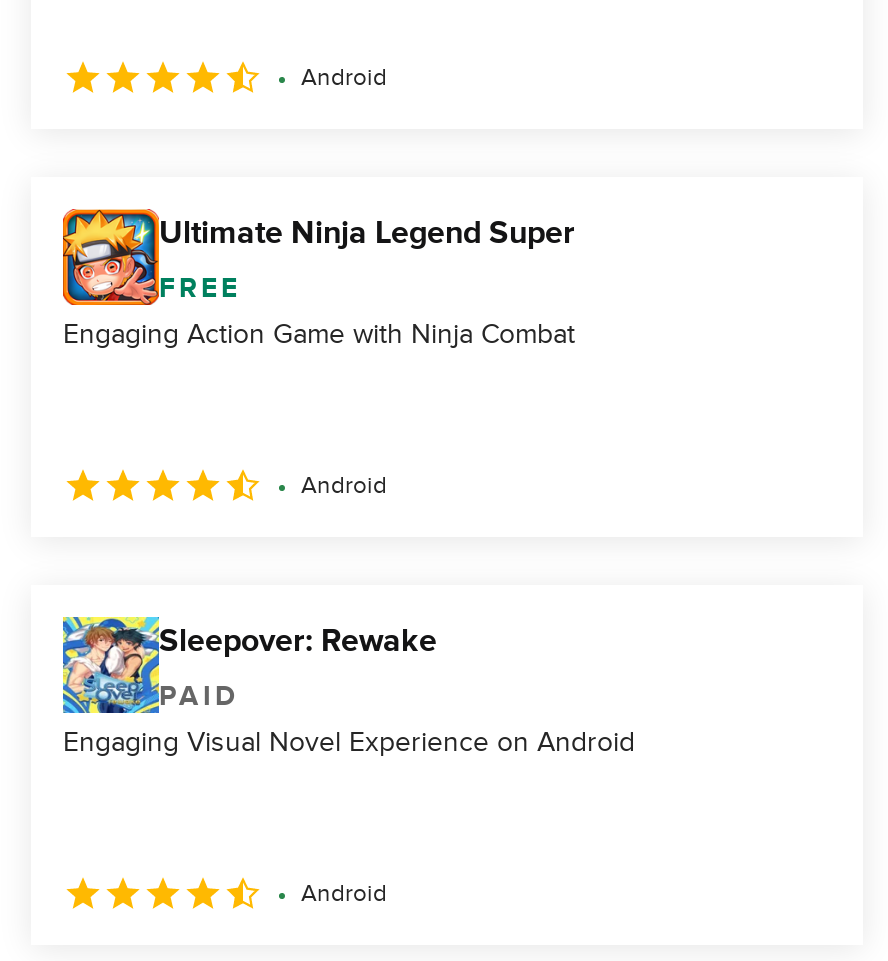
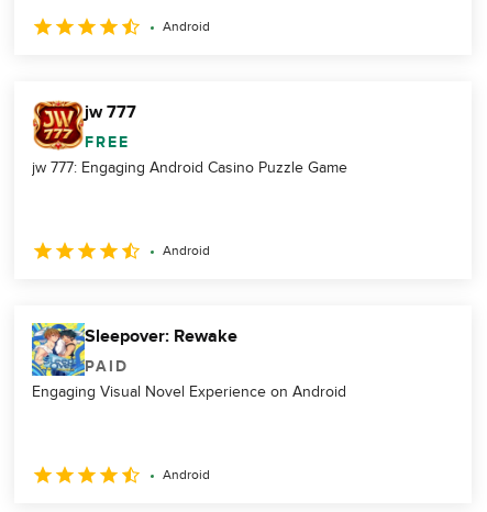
[61,207,575,303] [image] | Ultimate Ninja Legend Super -> [32,99,136,151] [image] | jw 777
[63,317,575,351] Engaging Action Game with Ninja Combat -> [32,158,347,177] jw 777: Engaging Android Casino Puzzle Game

